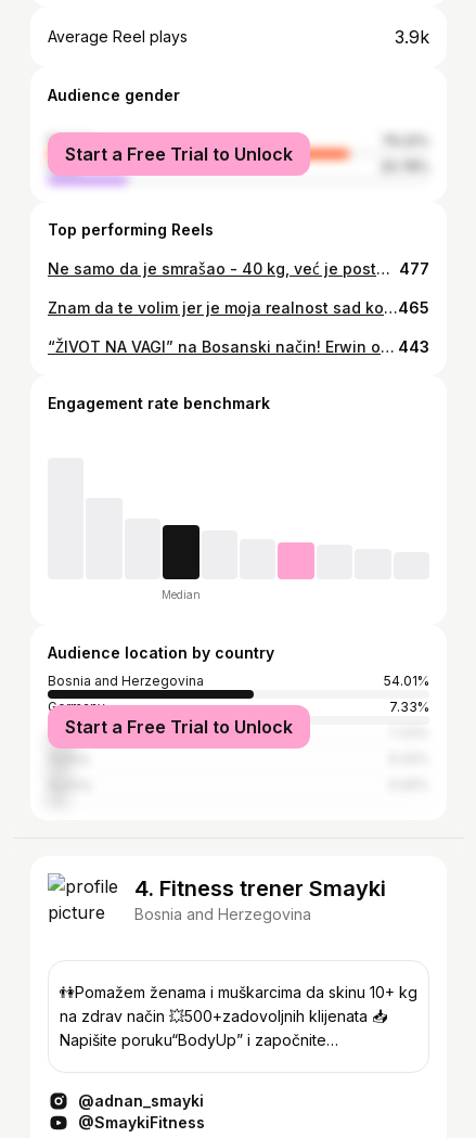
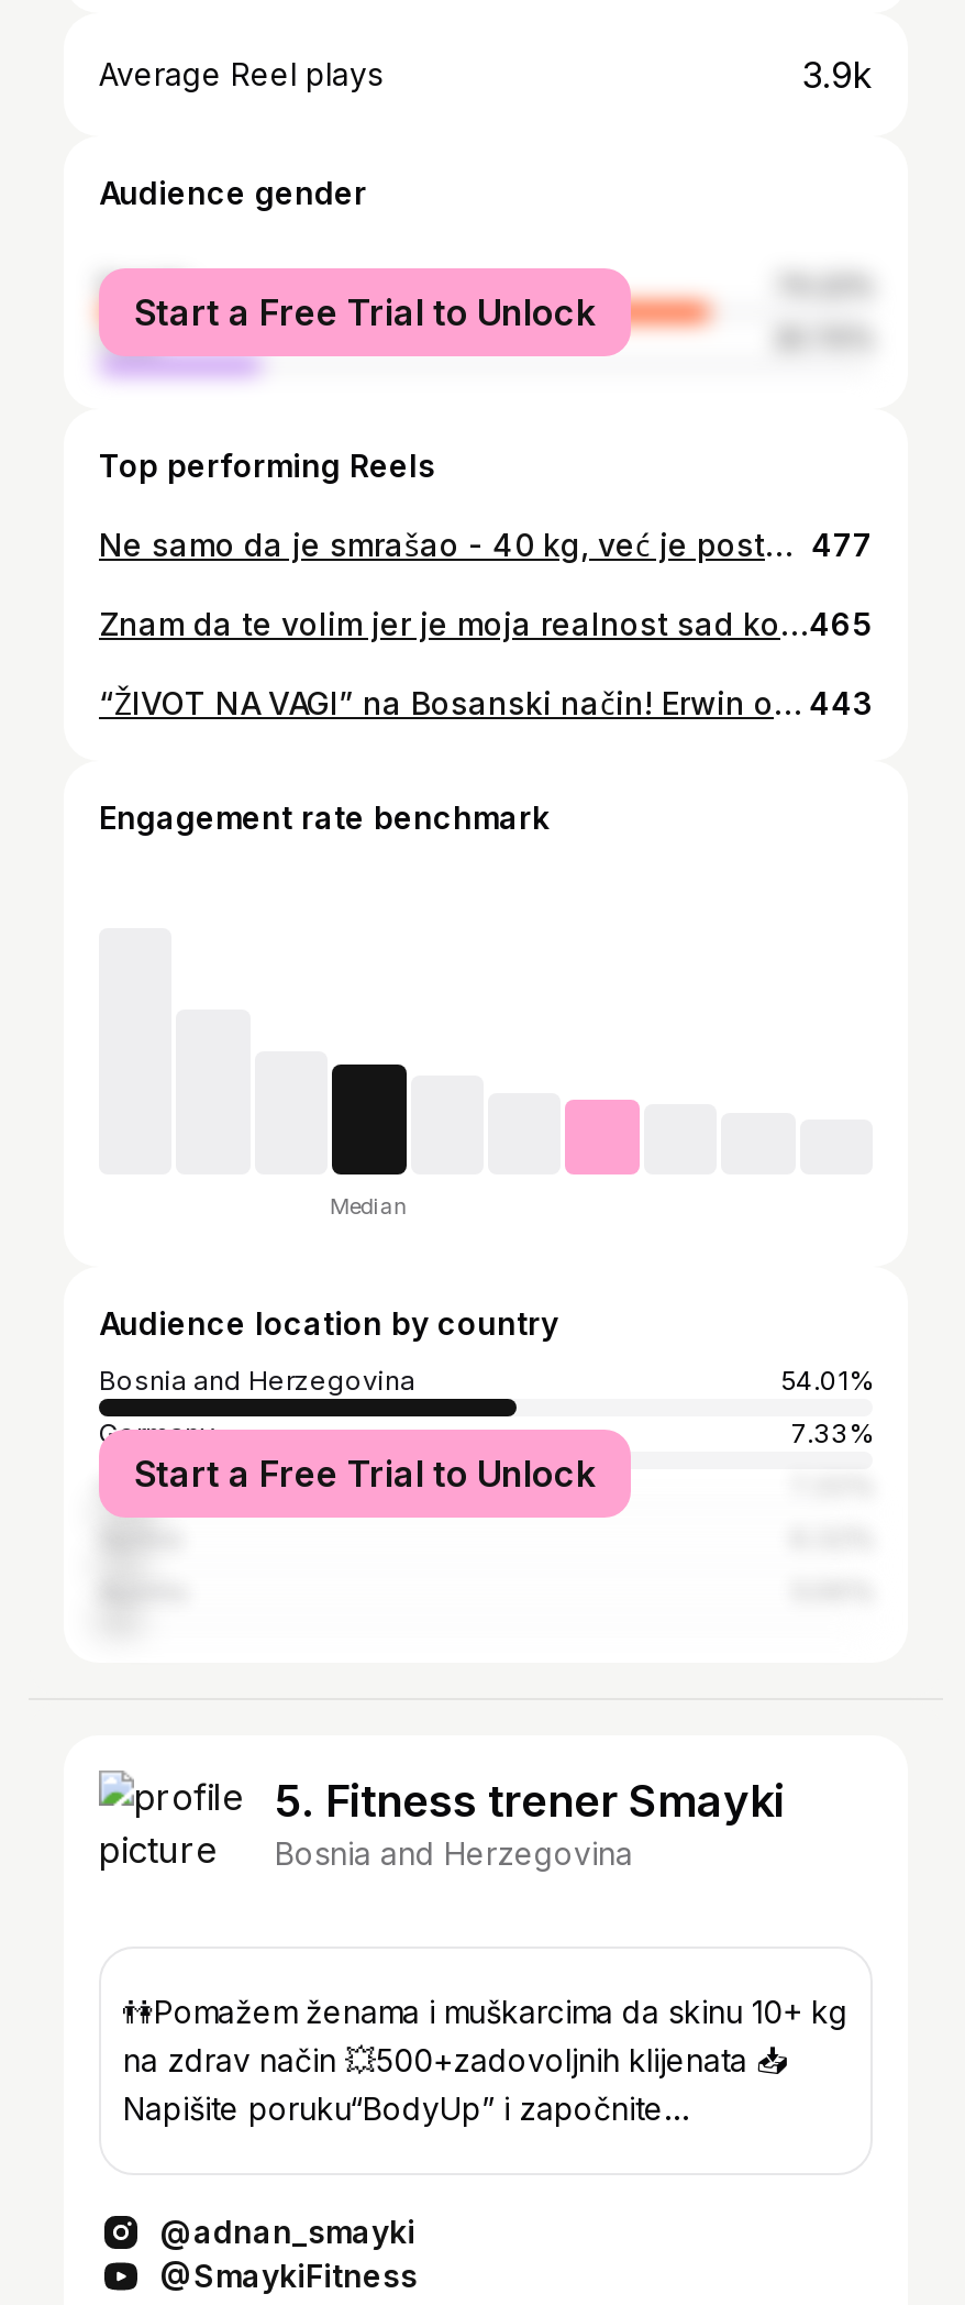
[134,875,386,902] 4. Fitness trener Smayki -> [275,1775,785,1828] 5. Fitness trener Smayki

